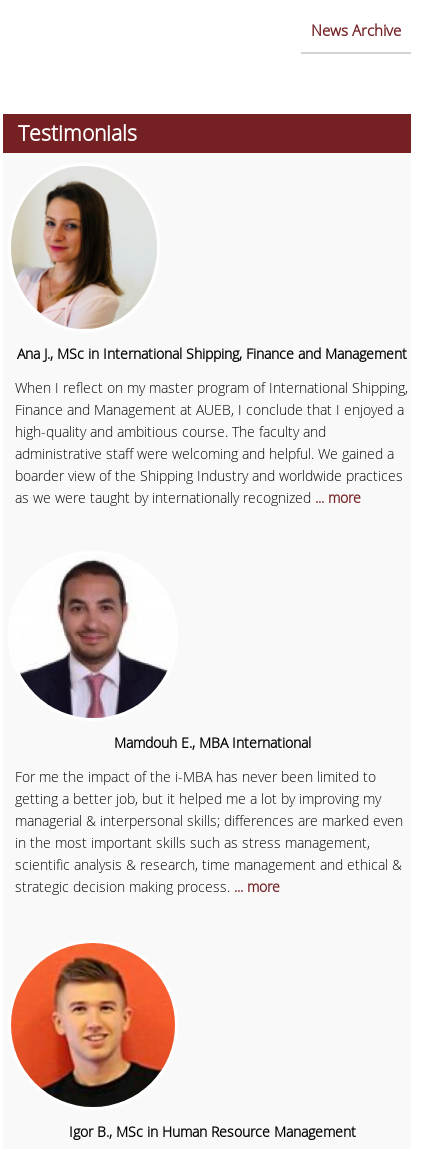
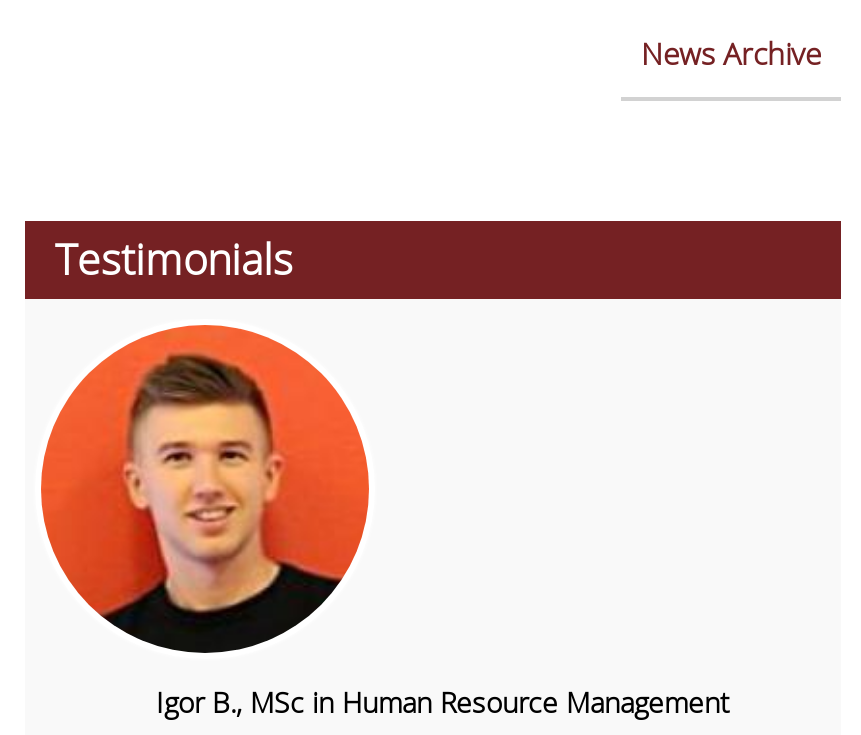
[11,168,408,507] [image] | Ana J., MSc in International Shipping, Finance and Management | When I reflect on my master program of International Shipping, | Finance and Management at AUEB, I conclude that I enjoyed a | high-quality and ambitious course. The faculty and | administrative staff were welcoming and helpful. We gained a | boarder view of the Shipping Industry and worldwide practices | as we were taught by internationally recognized... more -> none
[15,559,403,896] [image] | Mamdouh E., MBA International | For me the impact of the i-MBA has never been limited to | getting a better job, but it helped me a lot by improving my | managerial & interpersonal skills; differences are marked even | in the most important skills such as stress management, | scientific analysis & research, time management and ethical & | strategic decision making process.... more -> none

